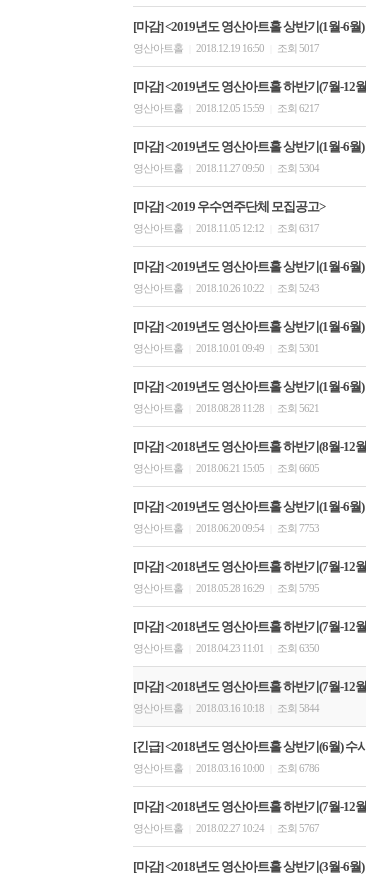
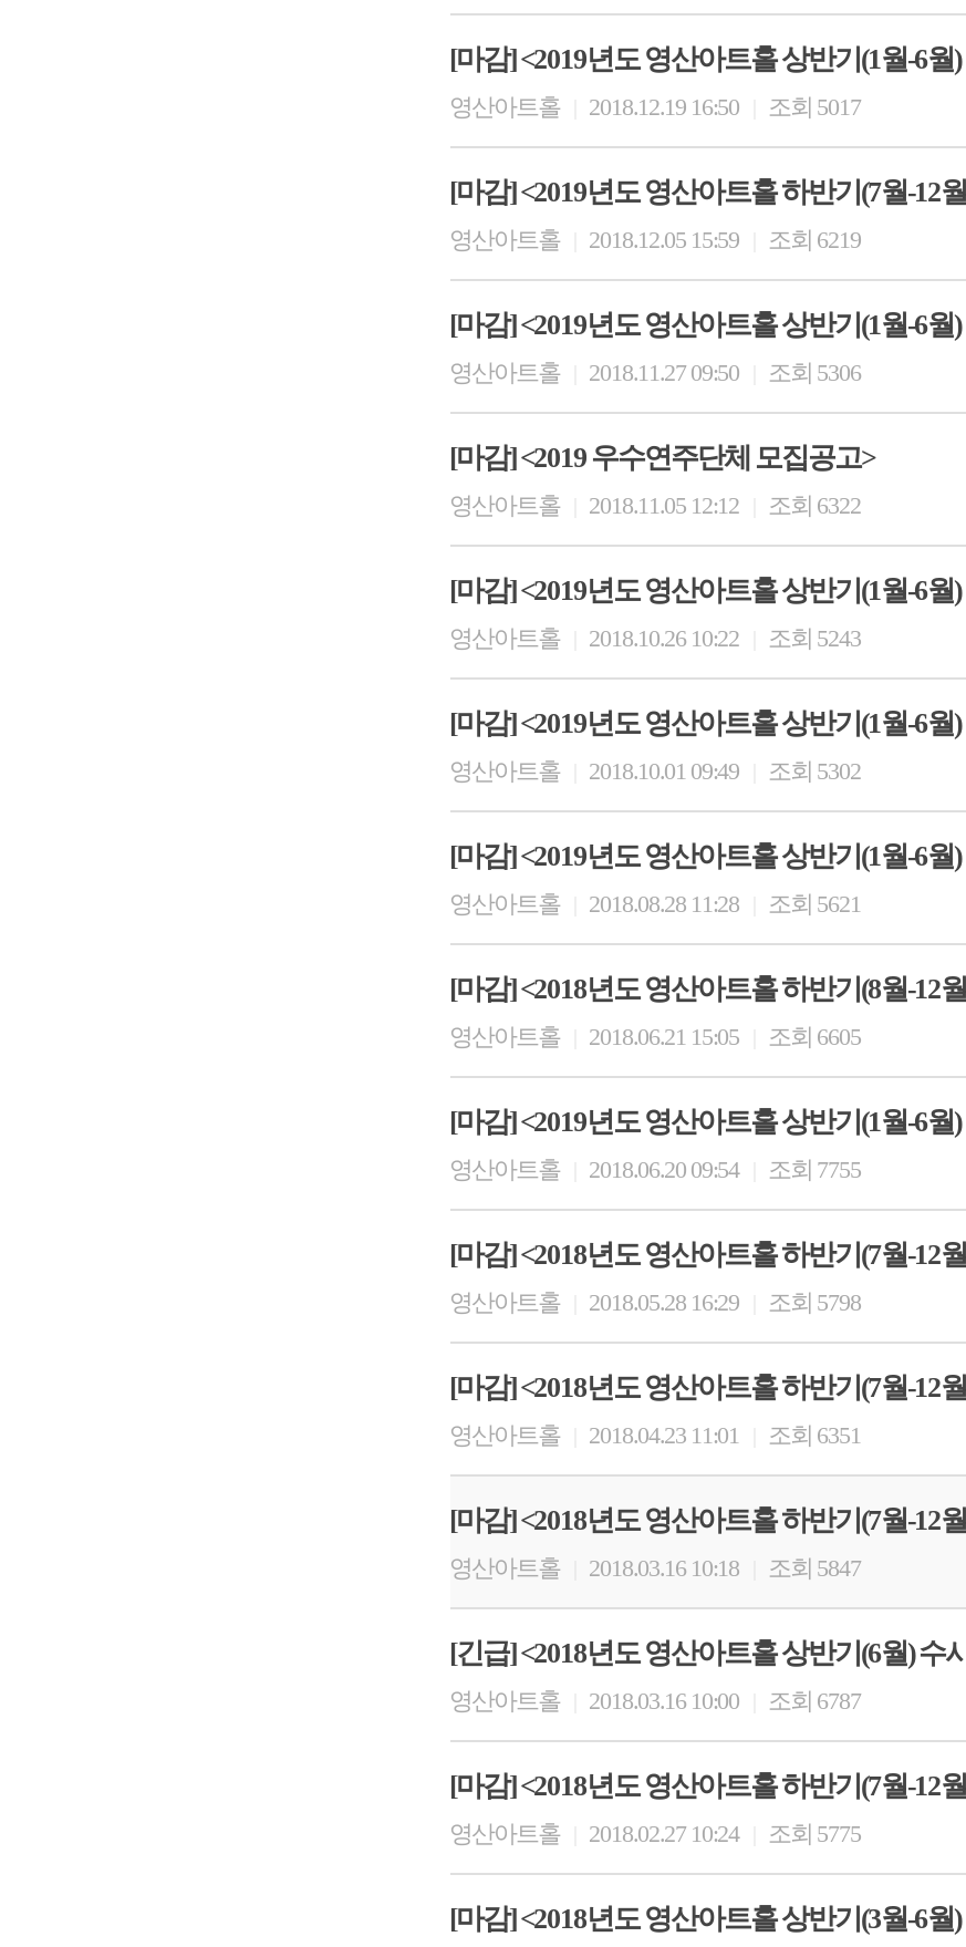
[132,102,318,114] 영산아트홀 2018.12.05 15:59 조회 6217 -> [449,226,861,252] 영산아트홀 2018.12.05 15:59 조회 6219
[132,162,318,174] 영산아트홀 2018.11.27 09:50 조회 5304 -> [449,359,861,385] 영산아트홀 2018.11.27 09:50 조회 5306
[132,222,318,234] 영산아트홀 2018.11.05 12:12 조회 6317 -> [449,491,861,518] 영산아트홀 2018.11.05 12:12 조회 6322
[132,342,318,354] 영산아트홀 2018.10.01 09:49 조회 5301 -> [449,757,861,784] 영산아트홀 2018.10.01 09:49 조회 5302
[132,522,318,534] 영산아트홀 2018.06.20 09:54 조회 7753 -> [449,1156,861,1182] 영산아트홀 2018.06.20 09:54 조회 7755
[132,582,318,594] 영산아트홀 2018.05.28 16:29 조회 5795 -> [449,1288,861,1315] 영산아트홀 2018.05.28 16:29 조회 5798
[132,642,318,654] 영산아트홀 2018.04.23 11:01 조회 6350 -> [449,1421,861,1448] 영산아트홀 2018.04.23 11:01 조회 6351
[132,702,318,714] 영산아트홀 2018.03.16 10:18 조회 5844 -> [449,1554,861,1581] 영산아트홀 2018.03.16 10:18 조회 5847
[132,762,318,774] 영산아트홀 2018.03.16 10:00 조회 6786 -> [449,1687,861,1713] 영산아트홀 2018.03.16 10:00 조회 6787
[132,822,318,834] 영산아트홀 2018.02.27 10:24 조회 5767 -> [449,1820,861,1846] 영산아트홀 2018.02.27 10:24 조회 5775

